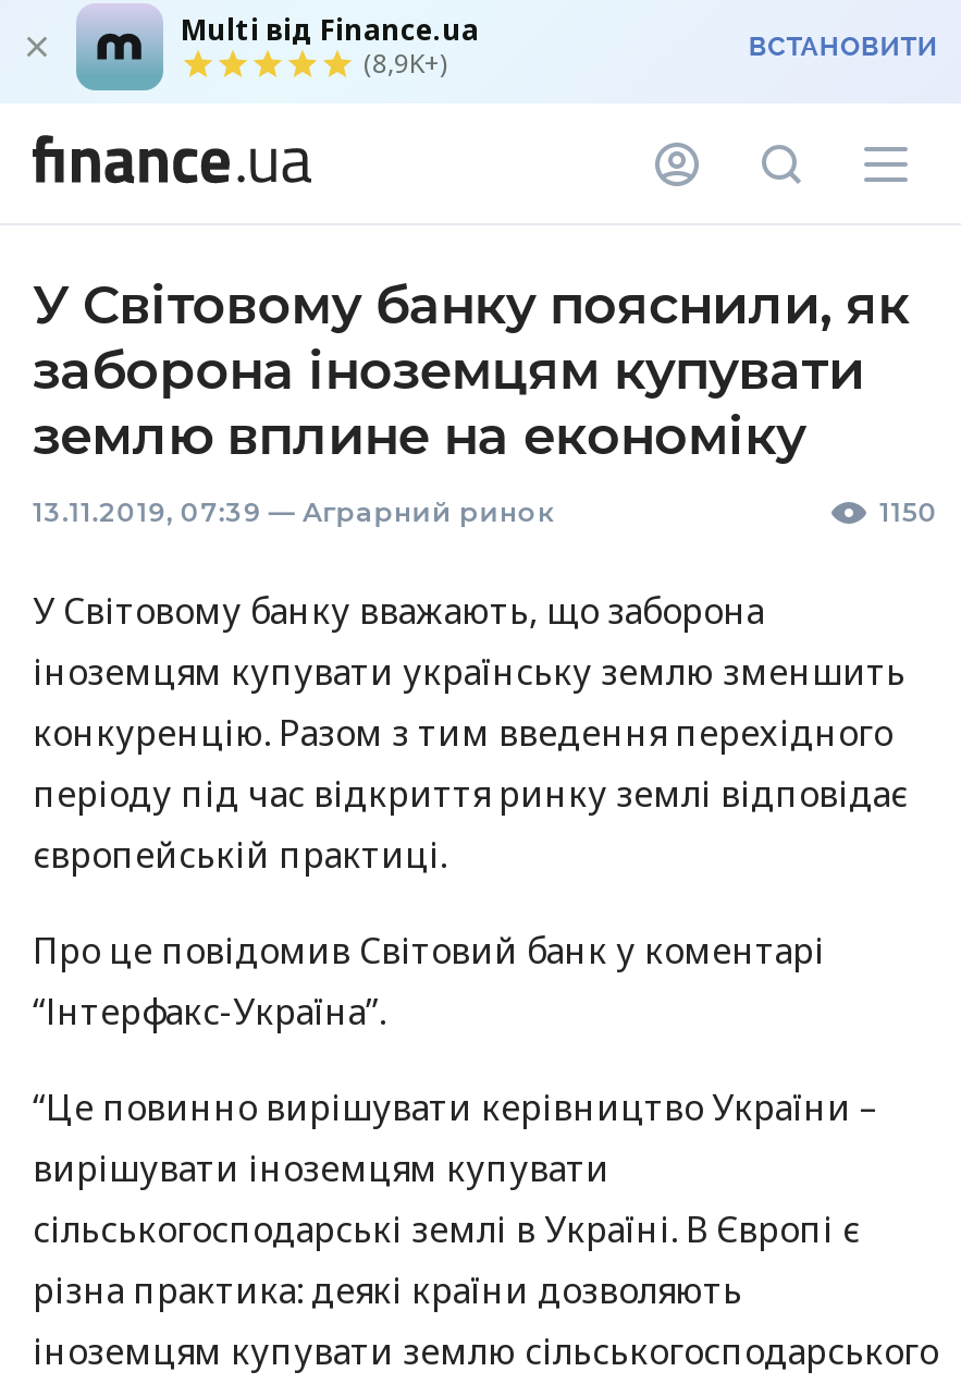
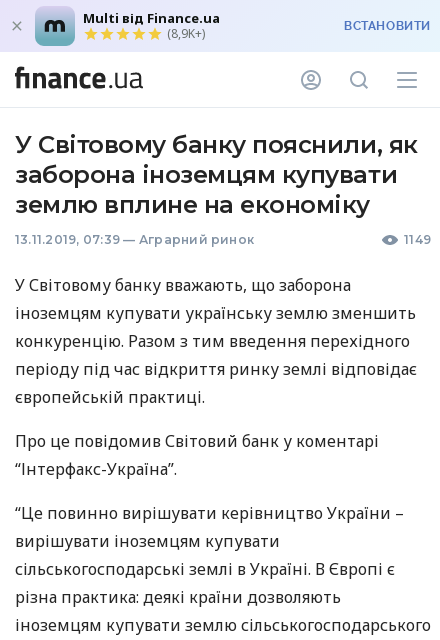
[879,495,938,528] 1150 -> [404,232,431,247] 1149

